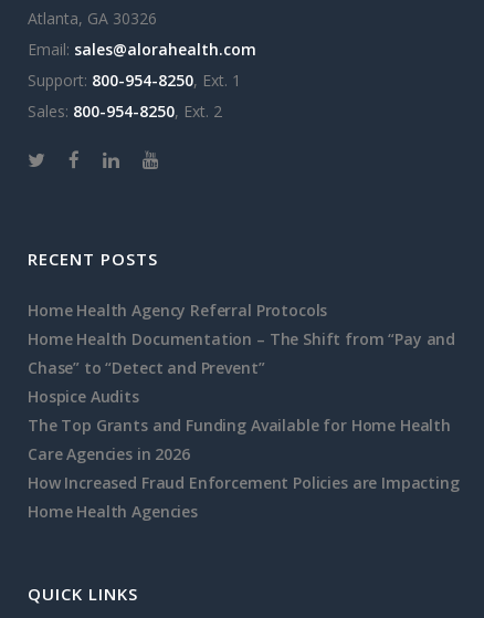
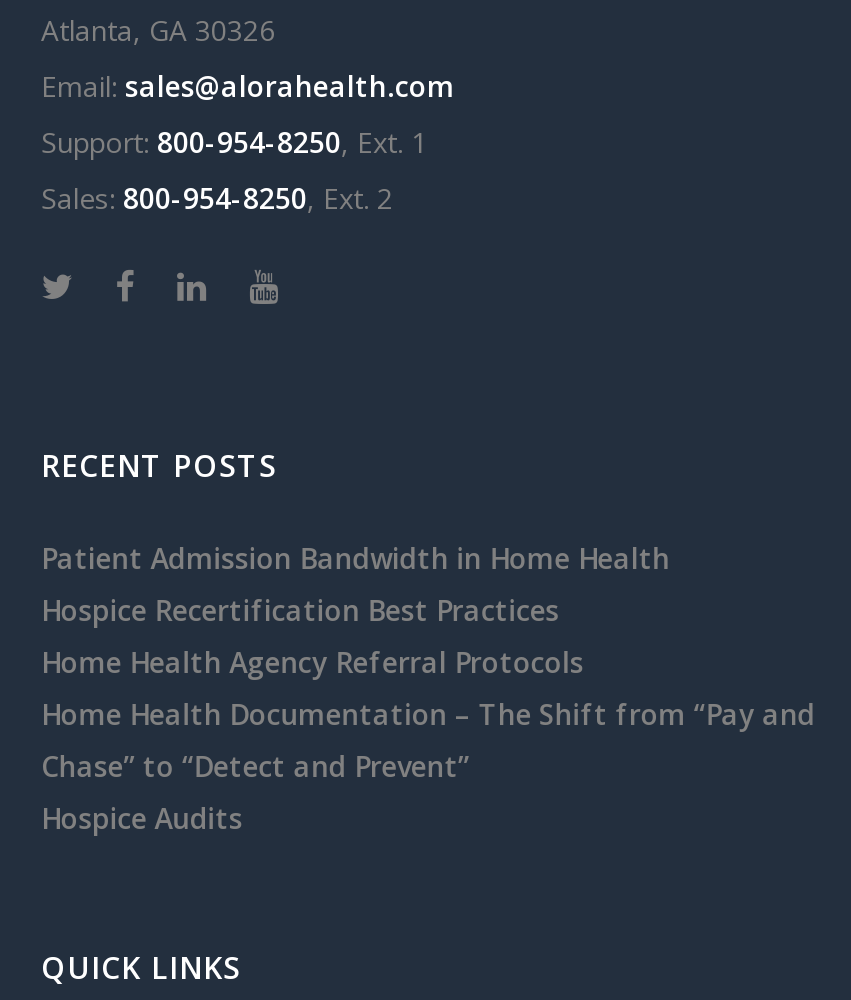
none -> [41,539,670,629] Patient Admission Bandwidth in Home Health | Hospice Recertification Best Practices
moved [28,300,455,407] -> [41,643,815,837]: Home Health Agency Referral Protocols | Home Health Documentation – The Shift from “Pay and | Chase” to “Detect and Prevent” | Hospice Audits
[28,415,459,522] The Top Grants and Funding Available for Home Health | Care Agencies in 2026 | How Increased Fraud Enforcement Policies are Impacting | Home Health Agencies -> none

